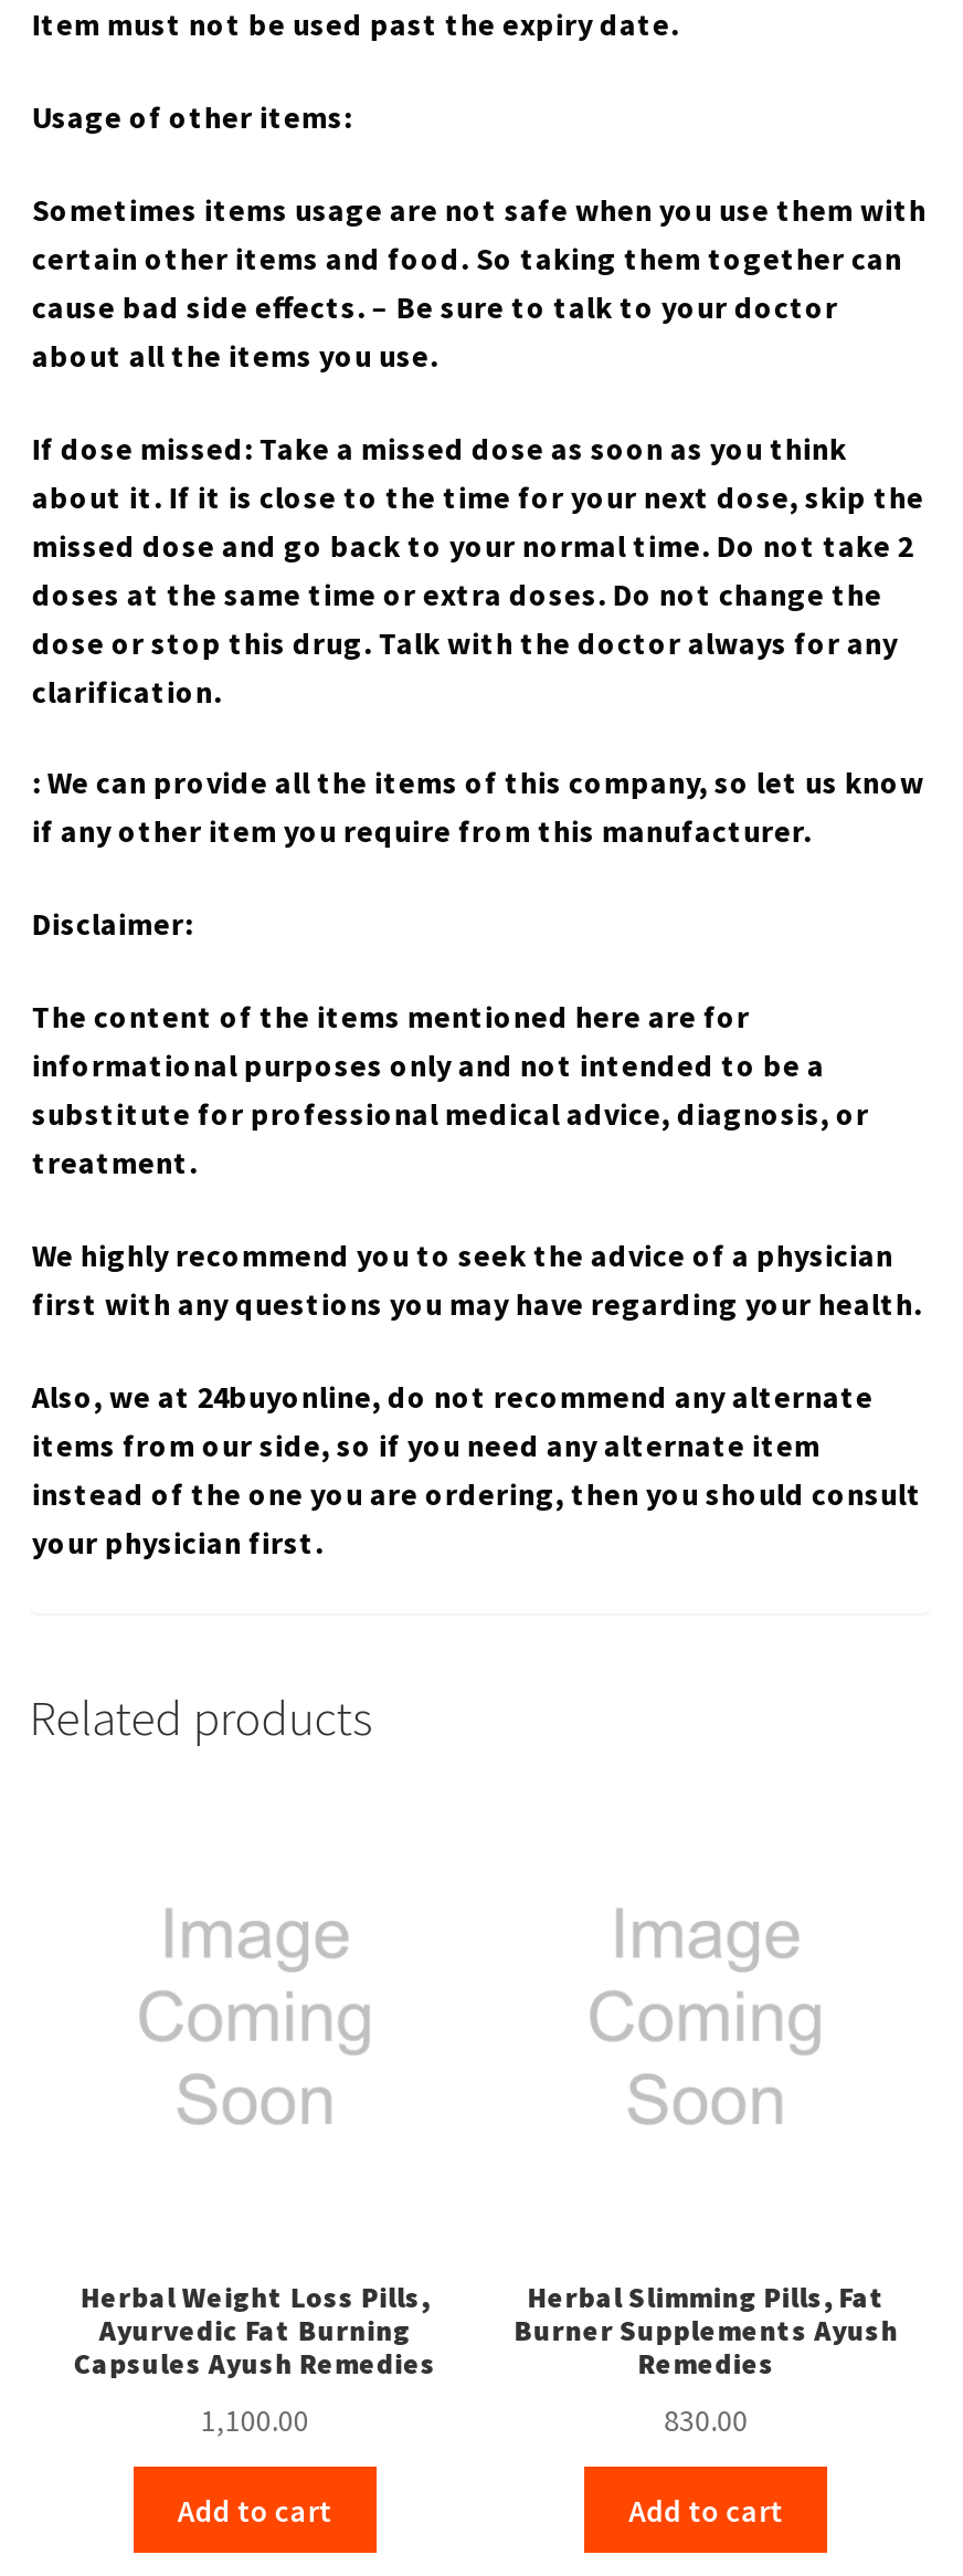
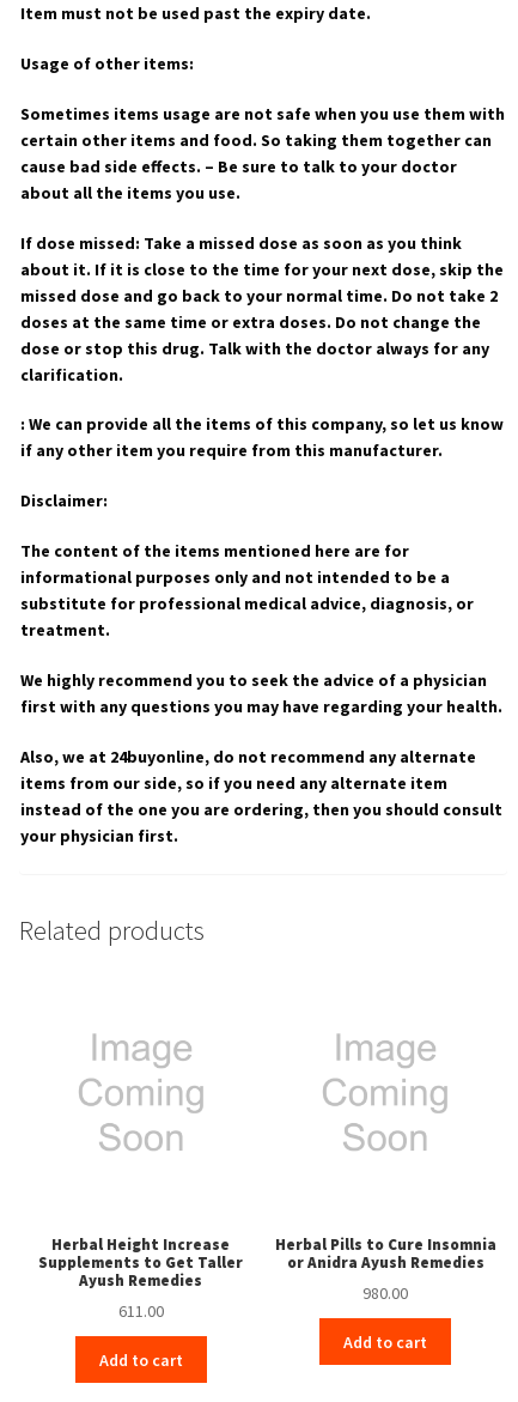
[74,2279,436,2440] Herbal Weight Loss Pills, | Ayurvedic Fat Burning | Capsules Ayush Remedies | 1,100.00 -> [39,1234,243,1322] Herbal Height Increase | Supplements to Get Taller | Ayush Remedies | 611.00
[514,2279,898,2440] Herbal Slimming Pills, Fat | Burner Supplements Ayush | Remedies | 830.00 -> [275,1234,496,1304] Herbal Pills to Cure Insomnia | or Anidra Ayush Remedies | 980.00

